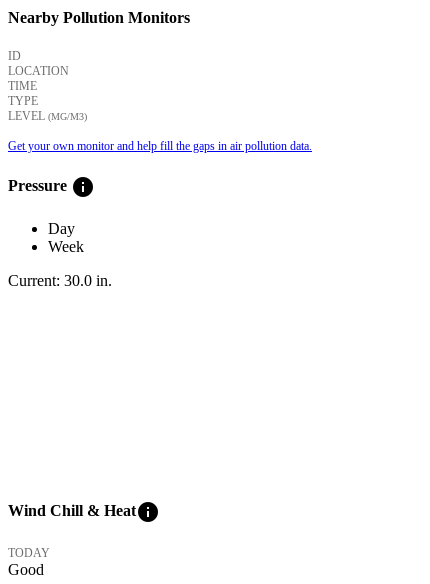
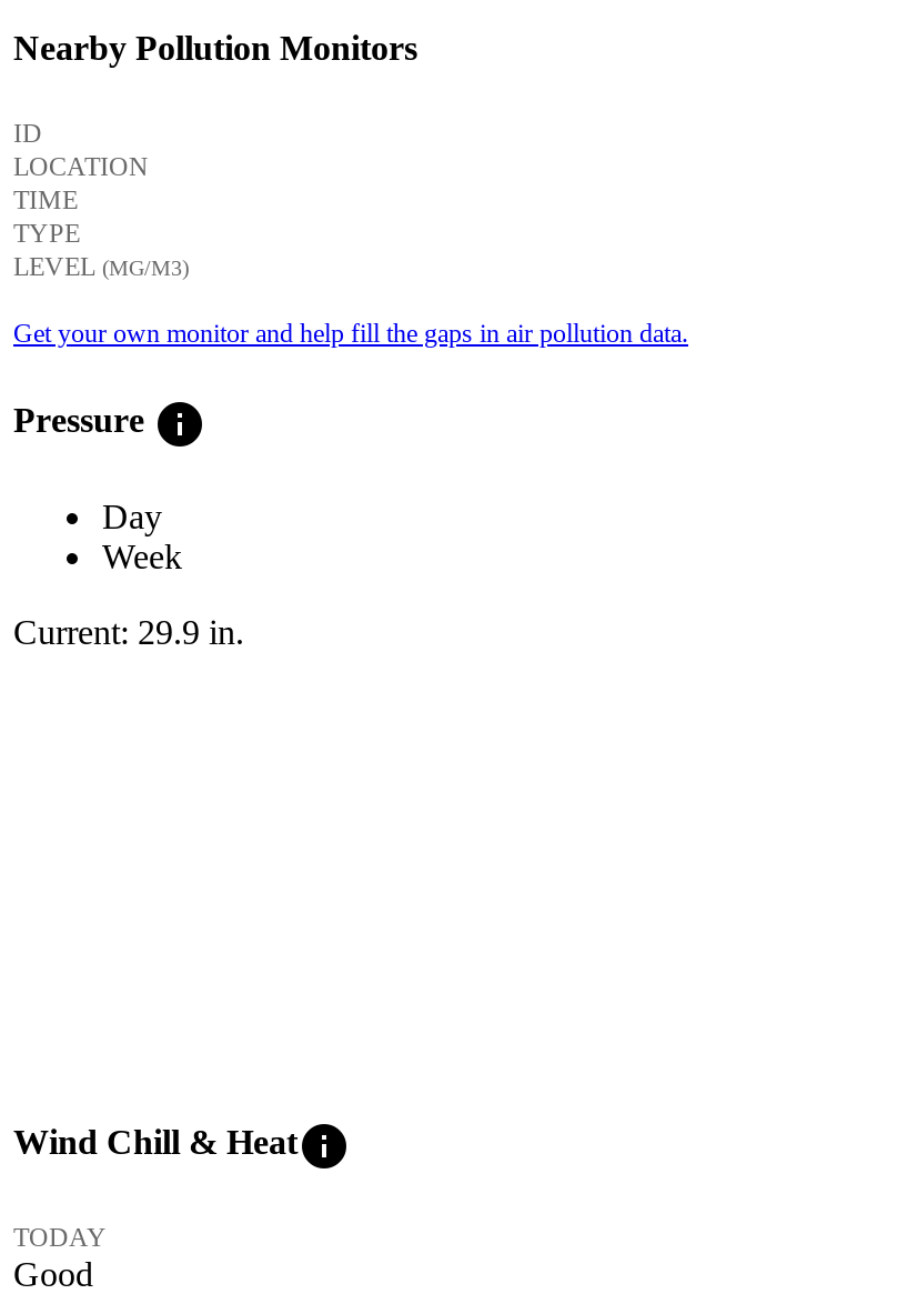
[8,272,112,289] Current: 30.0 in. -> [13,614,244,651] Current: 29.9 in.

